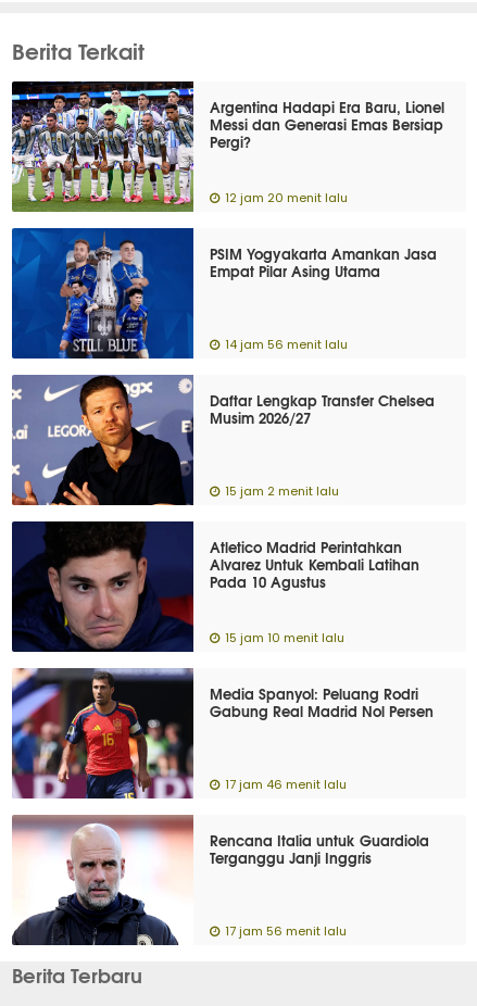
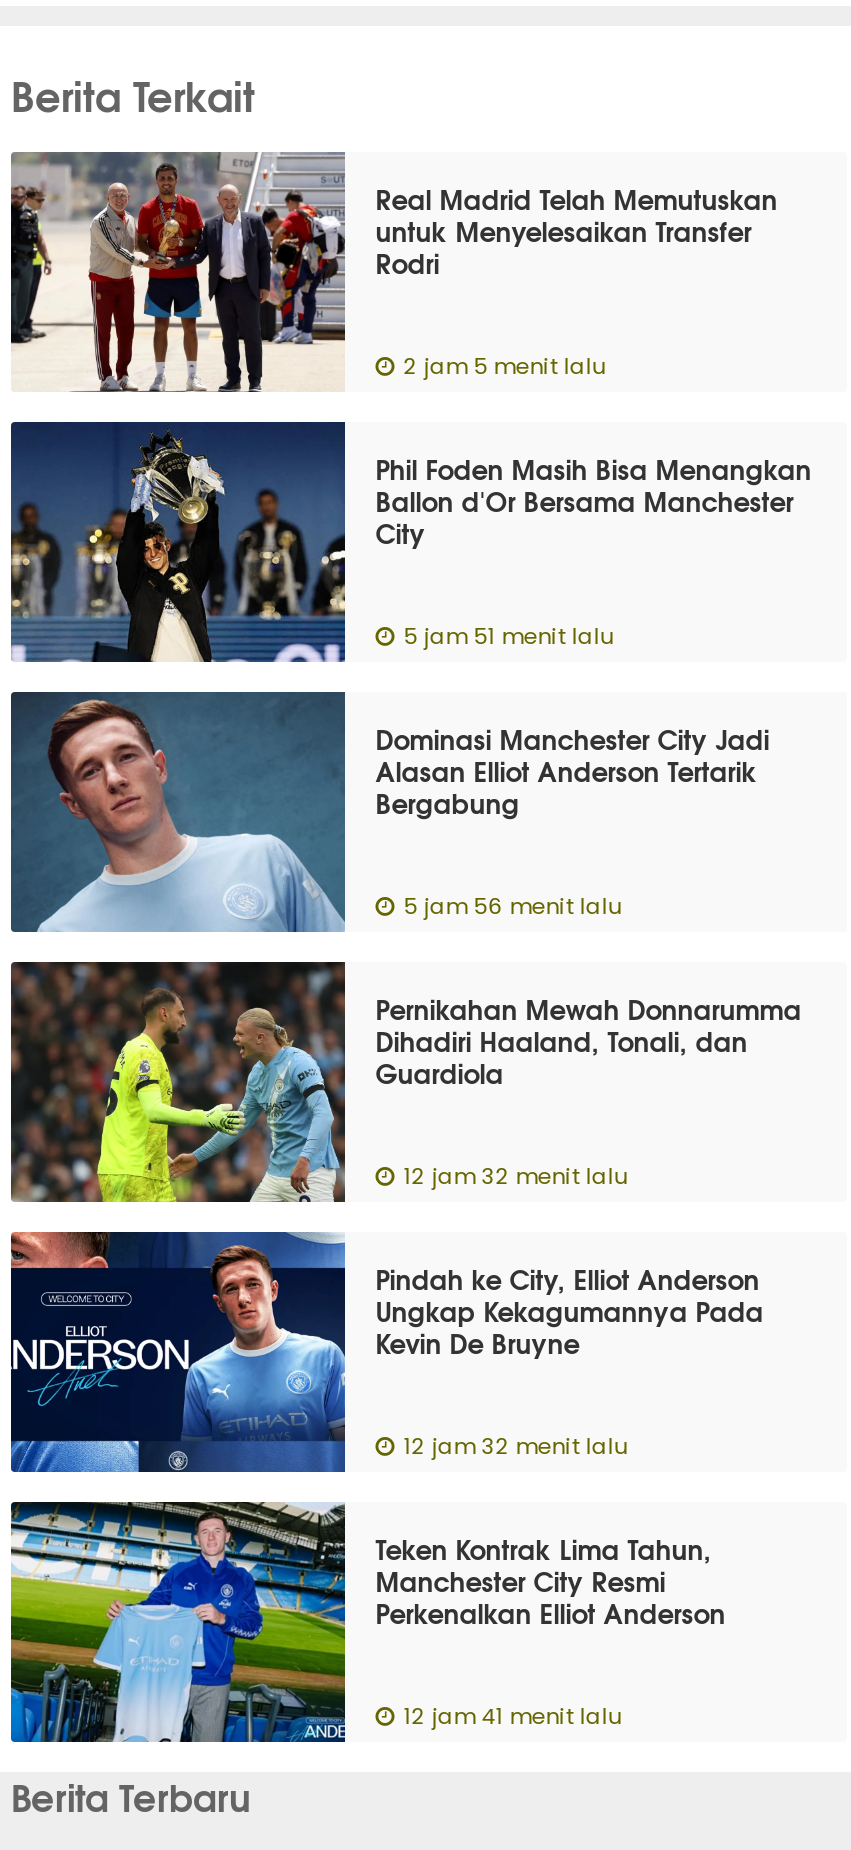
[11,80,445,213] [image] | Argentina Hadapi Era Baru, Lionel | Messi dan Generasi Emas Bersiap | Pergi? -> [9,150,777,392] [image] | Real Madrid Telah Memutuskan | untuk Menyelesaikan Transfer | Rodri
[225,192,348,204] 12 jam 20 menit lalu -> [403,356,605,378] 2 jam 5 menit lalu
[11,228,437,360] [image] | PSIM Yogyakarta Amankan Jasa | Empat Pilar Asing Utama -> [9,422,811,664] [image] | Phil Foden Masih Bisa Menangkan | Ballon d'Or Bersama Manchester | City
[225,339,348,351] 14 jam 56 menit lalu -> [403,626,613,648] 5 jam 51 menit lalu
[11,375,435,506] [image] | Daftar Lengkap Transfer Chelsea | Musim 2026/27 -> [9,692,769,934] [image] | Dominasi Manchester City Jadi | Alasan Elliot Anderson Tertarik | Bergabung
[225,486,339,498] 15 jam 2 menit lalu -> [403,896,621,918] 5 jam 56 menit lalu
[11,520,420,653] [image] | Atletico Madrid Perintahkan | Alvarez Untuk Kembali Latihan | Pada 10 Agustus -> [9,960,801,1204] [image] | Pernikahan Mewah Donnarumma | Dihadiri Haaland, Tonali, dan | Guardiola
[225,632,345,644] 15 jam 10 menit lalu -> [403,1166,627,1188] 12 jam 32 menit lalu
[11,668,434,800] [image] | Media Spanyol: Peluang Rodri | Gabung Real Madrid Nol Persen -> [9,1230,763,1474] [image] | Pindah ke City, Elliot Anderson | Ungkap Kekagumannya Pada | Kevin De Bruyne
[225,779,347,791] 17 jam 46 menit lalu -> [403,1436,627,1458] 12 jam 32 menit lalu
[11,815,429,946] [image] | Rencana Italia untuk Guardiola | Terganggu Janji Inggris -> [9,1502,725,1744] [image] | Teken Kontrak Lima Tahun, | Manchester City Resmi | Perkenalkan Elliot Anderson
[225,926,347,938] 17 jam 56 menit lalu -> [403,1706,621,1728] 12 jam 41 menit lalu

